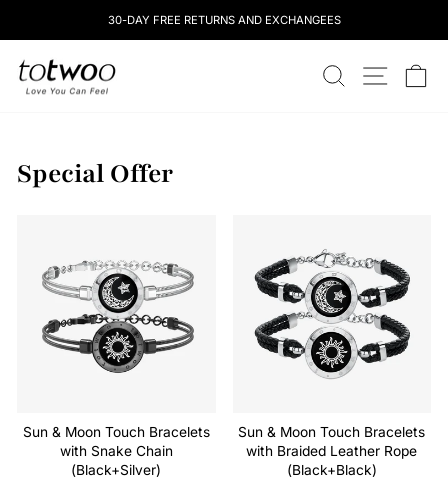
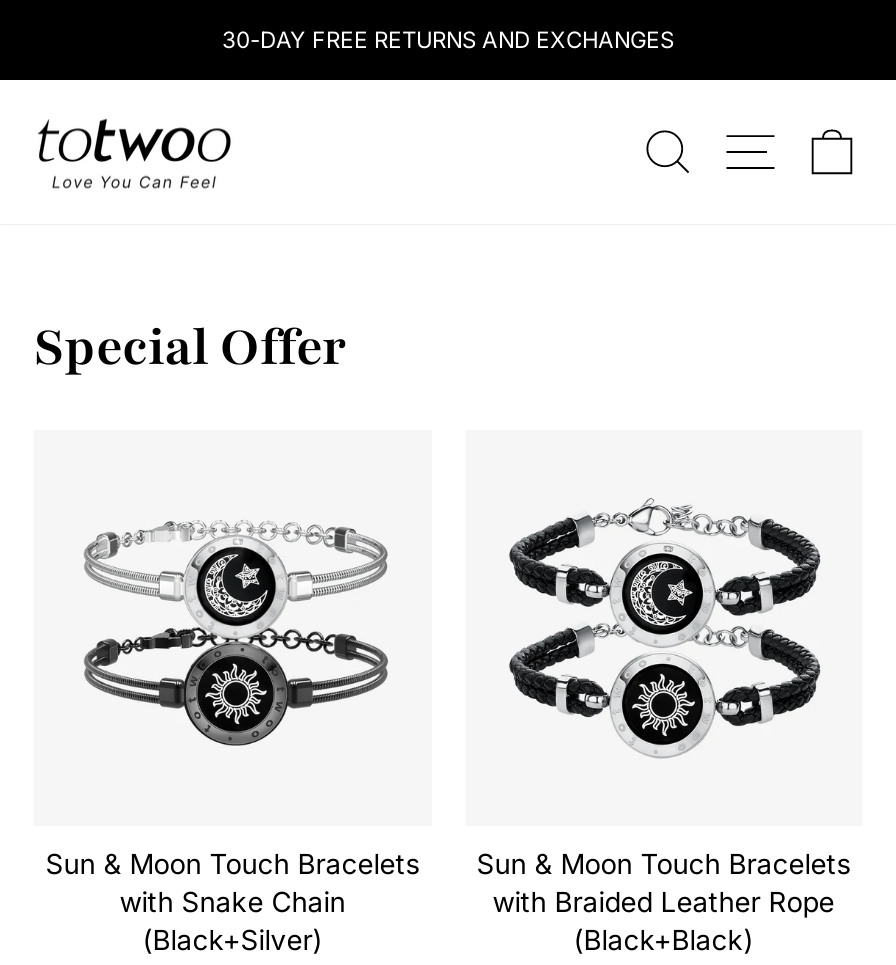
[107,13,340,27] 30-DAY FREE RETURNS AND EXCHANGEES -> [222,26,674,54] 30-DAY FREE RETURNS AND EXCHANGES

